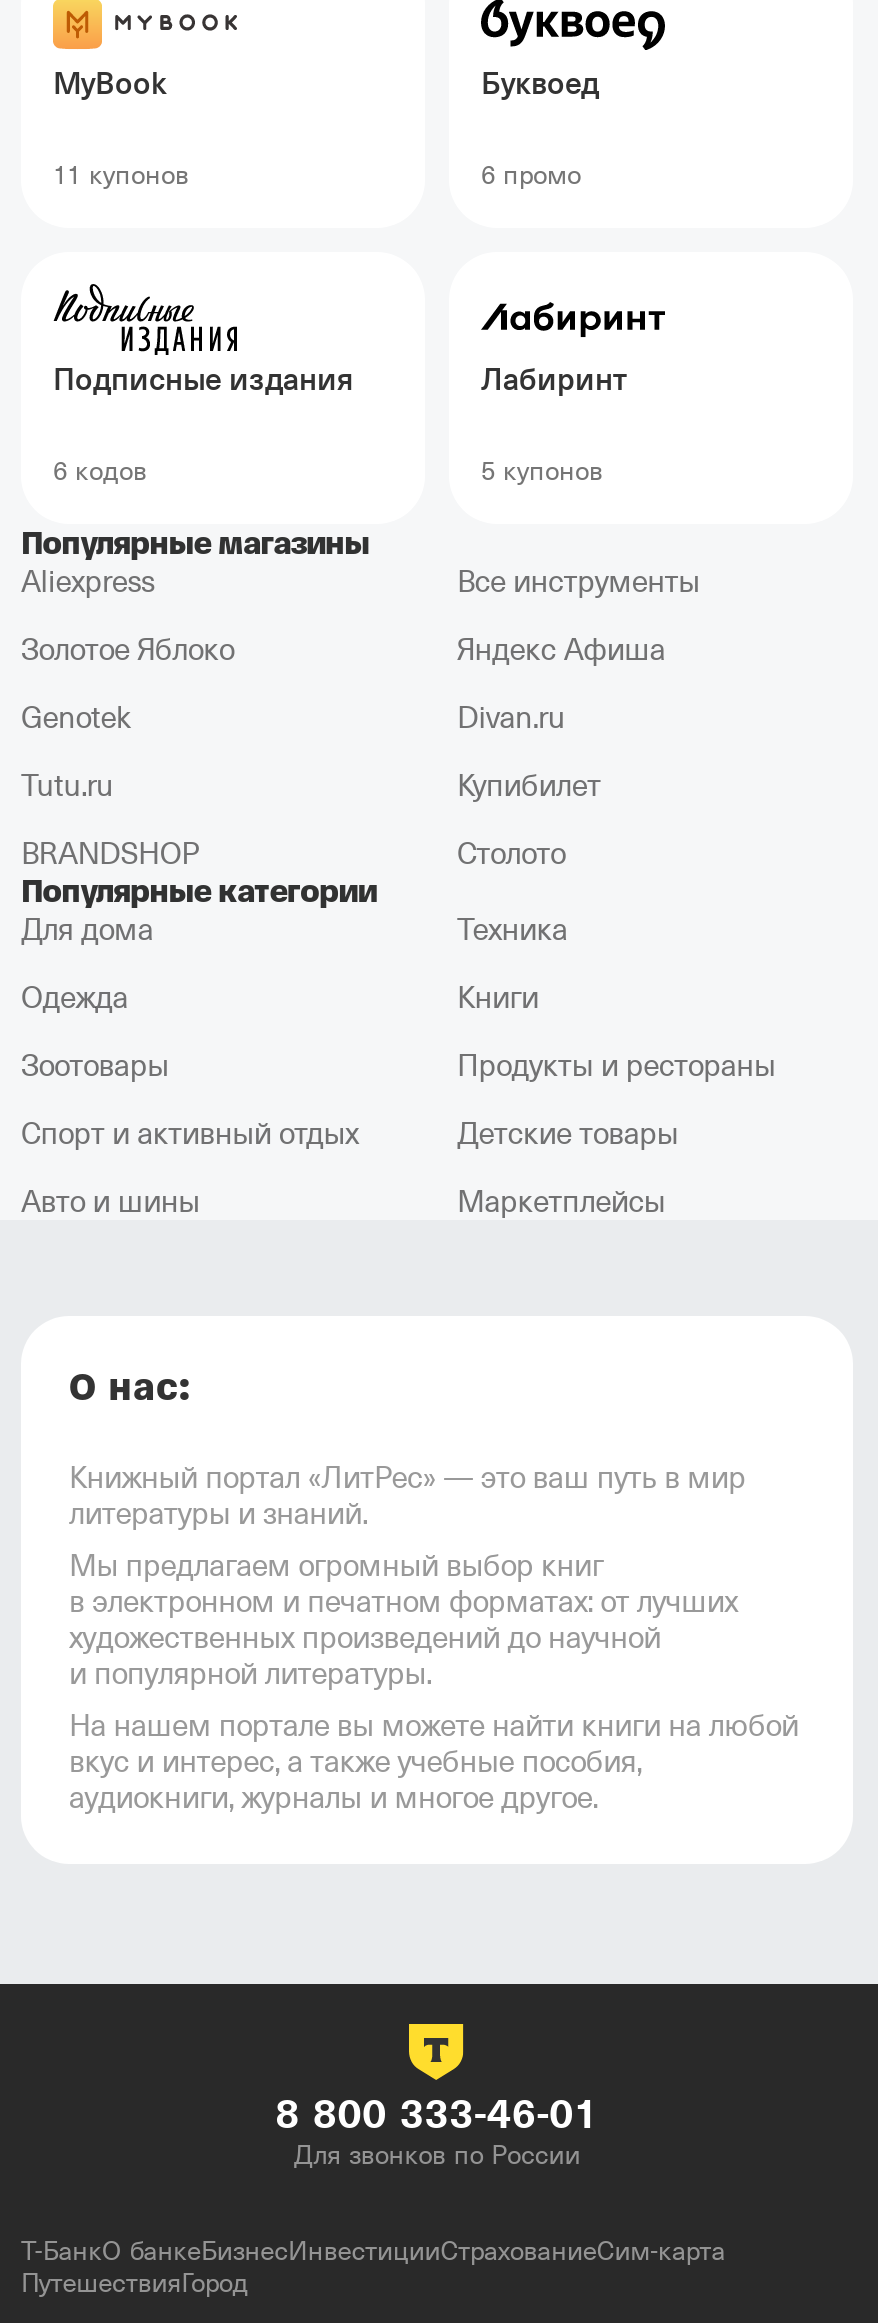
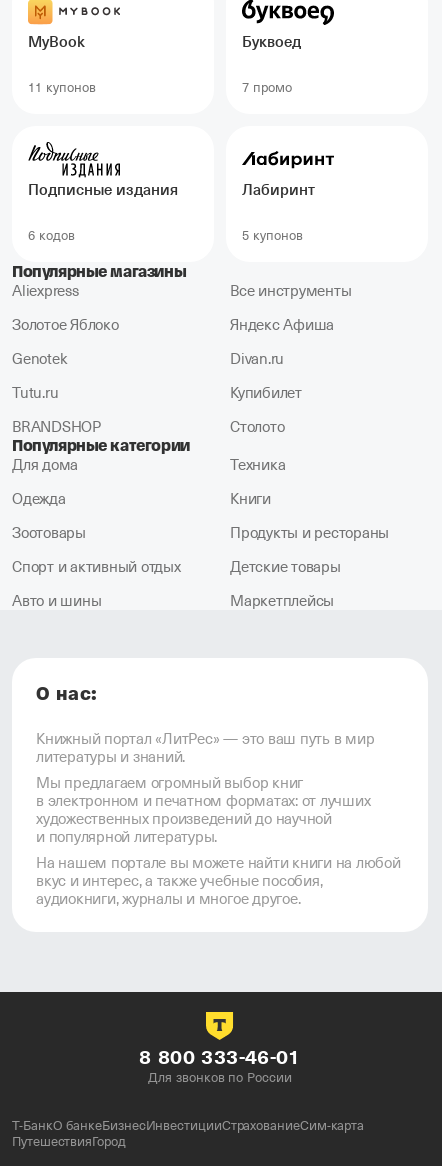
[481,160,581,190] 6 промо -> [242,80,292,95] 7 промо

